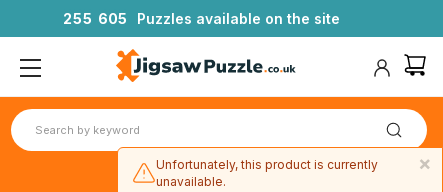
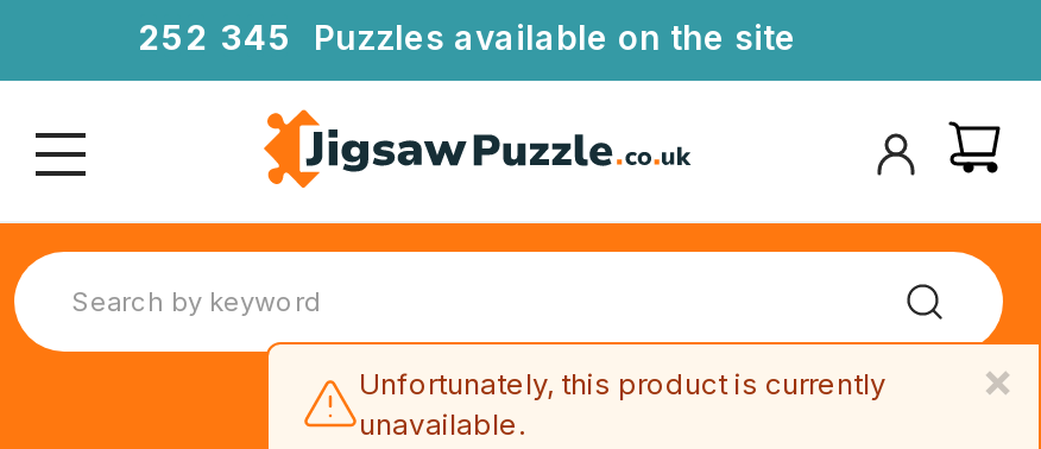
[63,9,340,27] 25 5 605 Puzzles available on the site -> [138,15,796,57] 25 2 345 Puzzles available on the site

